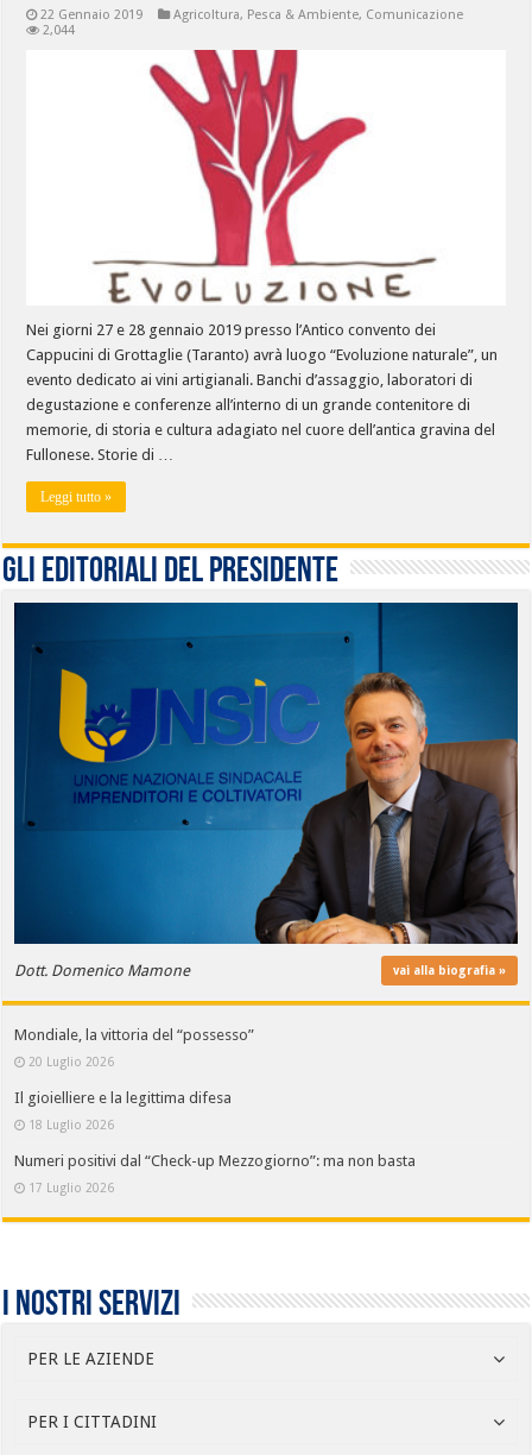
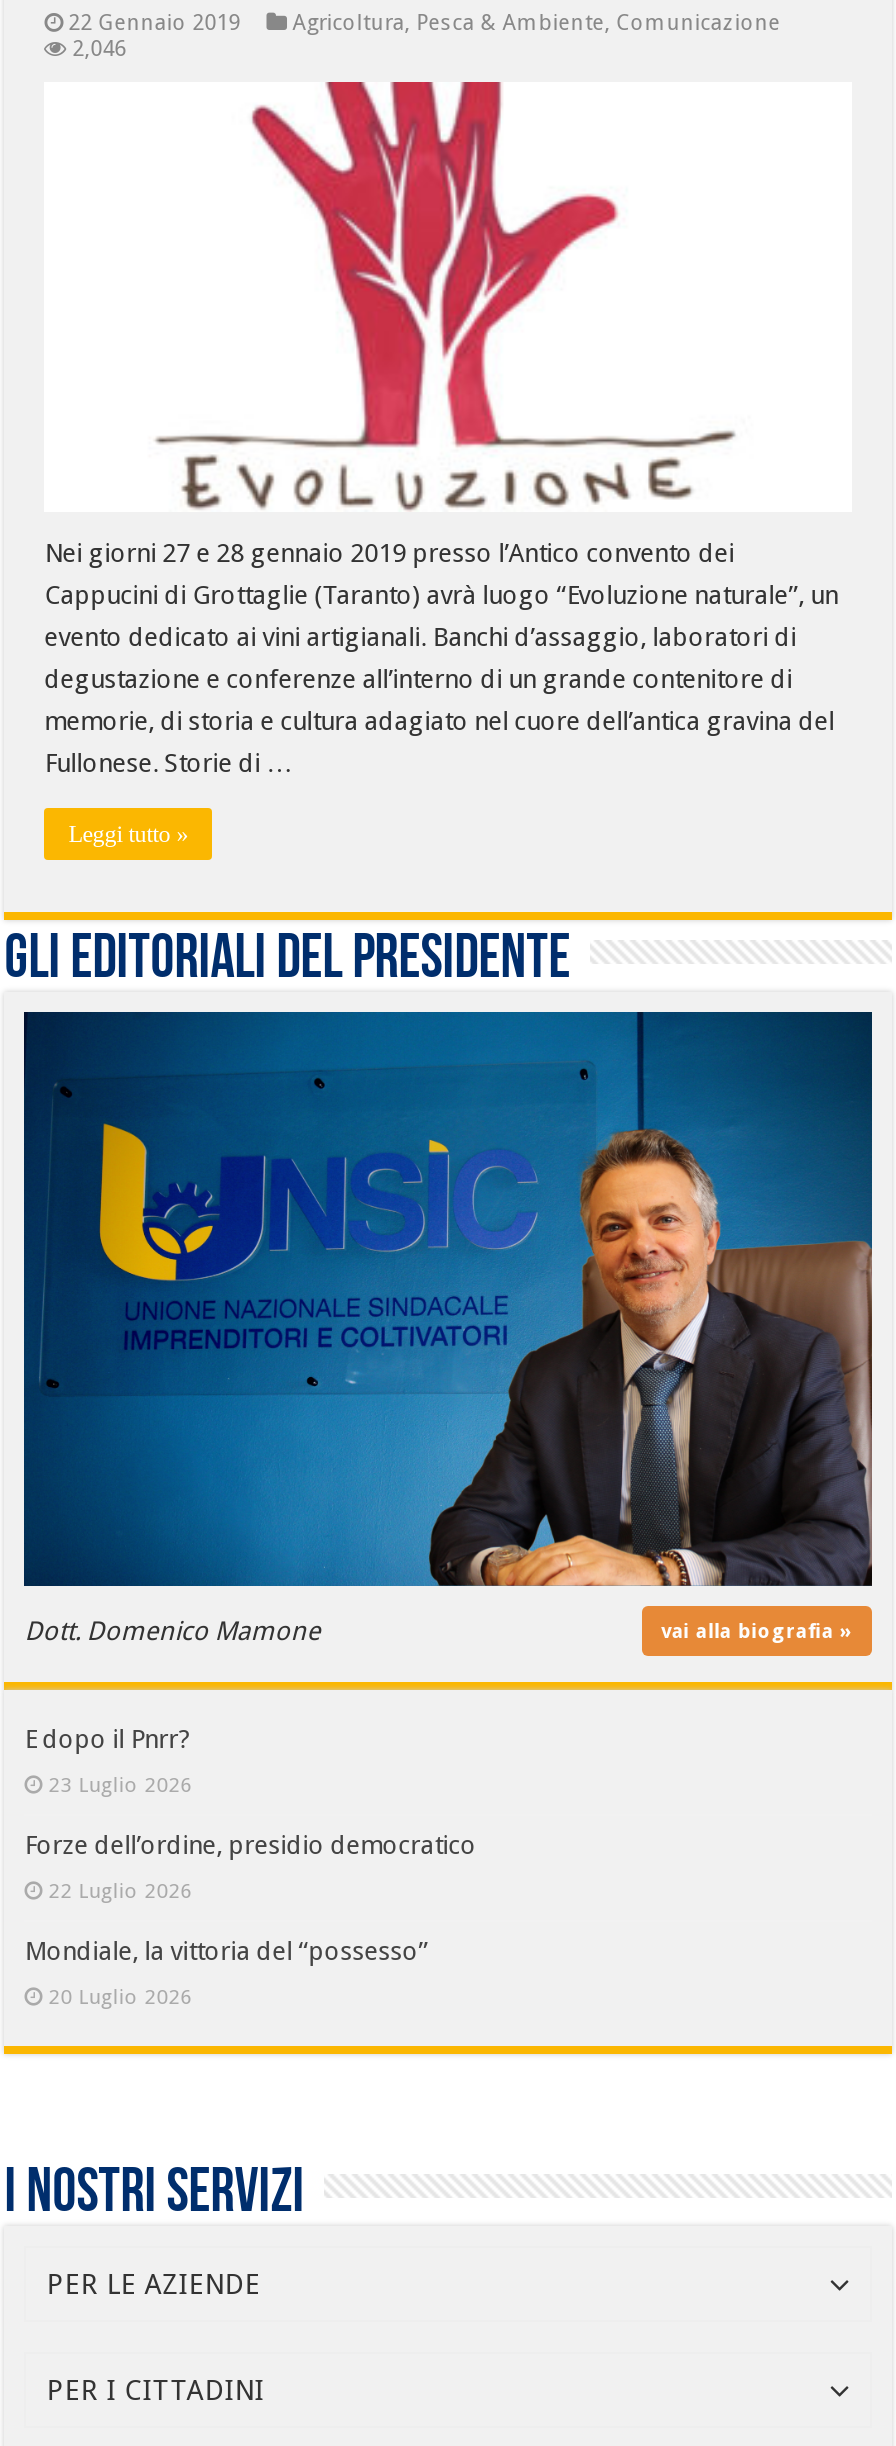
[43,23,75,38] 2,044 -> [72,36,126,62] 2,046
none -> [24,1724,476,1902] E dopo il Pnrr? | 23 Luglio 2026 | Forze dell’ordine, presidio democratico | 22 Luglio 2026
moved [14,1026,254,1069] -> [24,1936,428,2008]: Mondiale, la vittoria del “possesso” | 20 Luglio 2026
[14,1089,416,1195] Il gioielliere e la legittima difesa | 18 Luglio 2026 | Numeri positivi dal “Check-up Mezzogiorno”: ma non basta | 17 Luglio 2026 -> none

